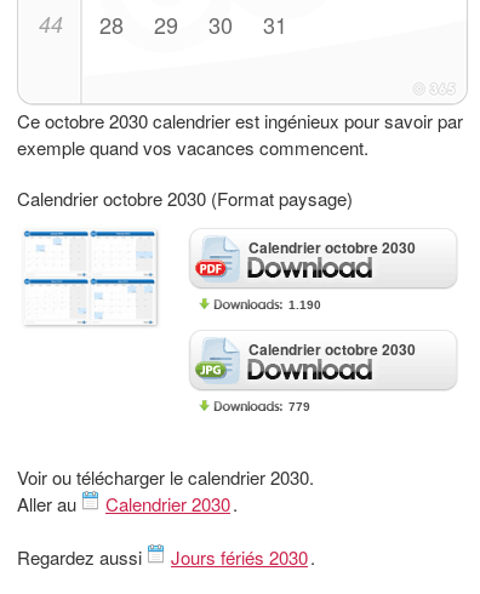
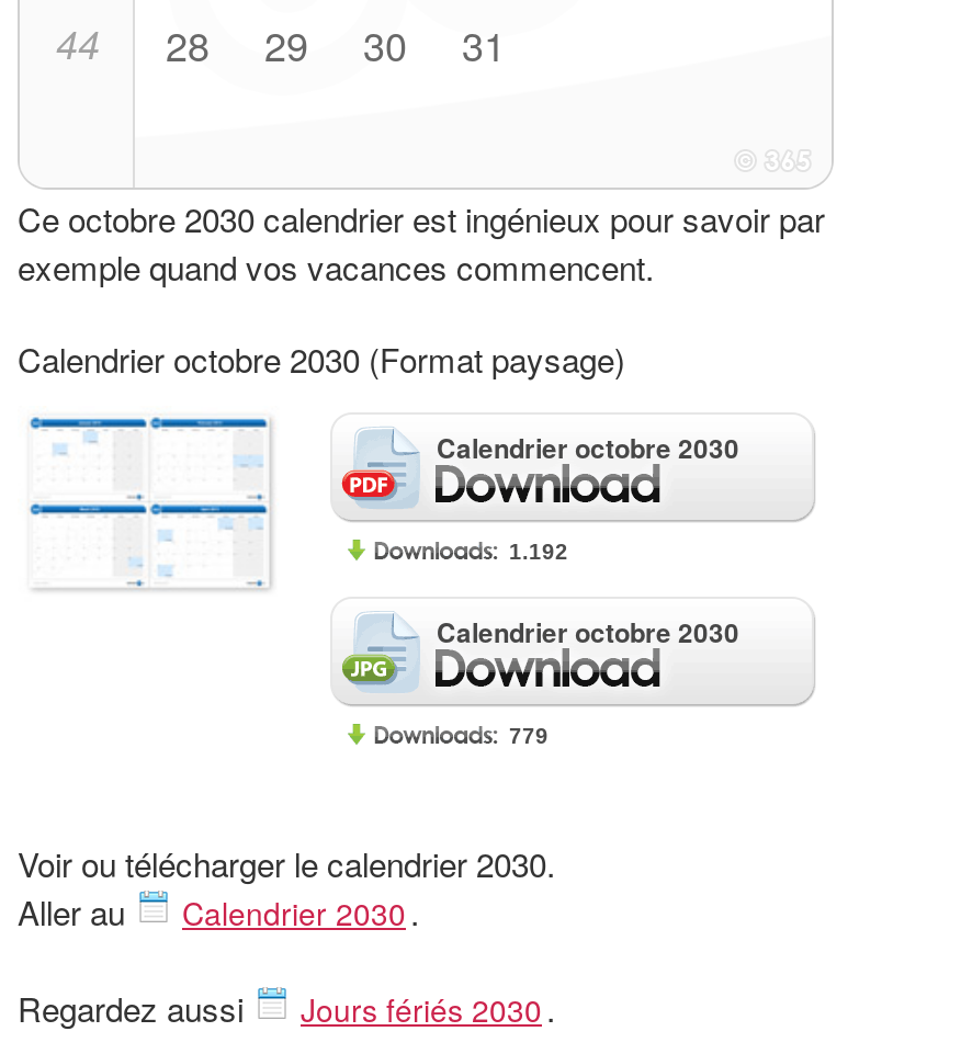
[288,299,321,312] 1.190 -> [509,540,568,565] 1.192

